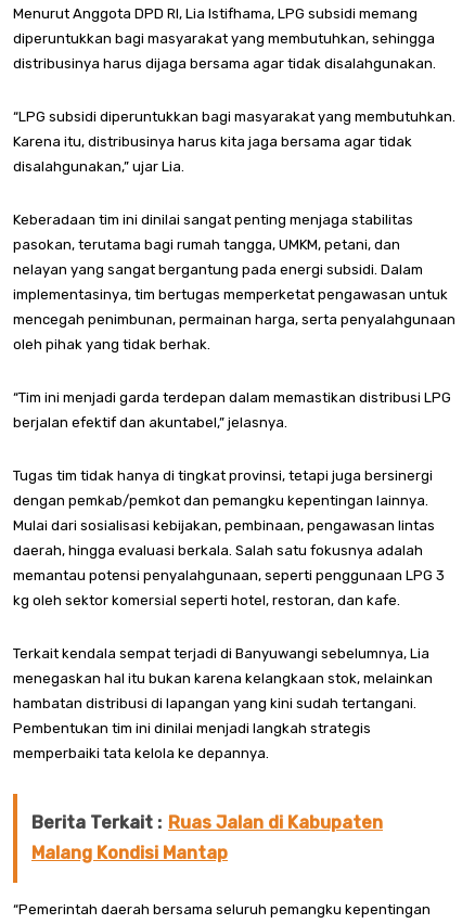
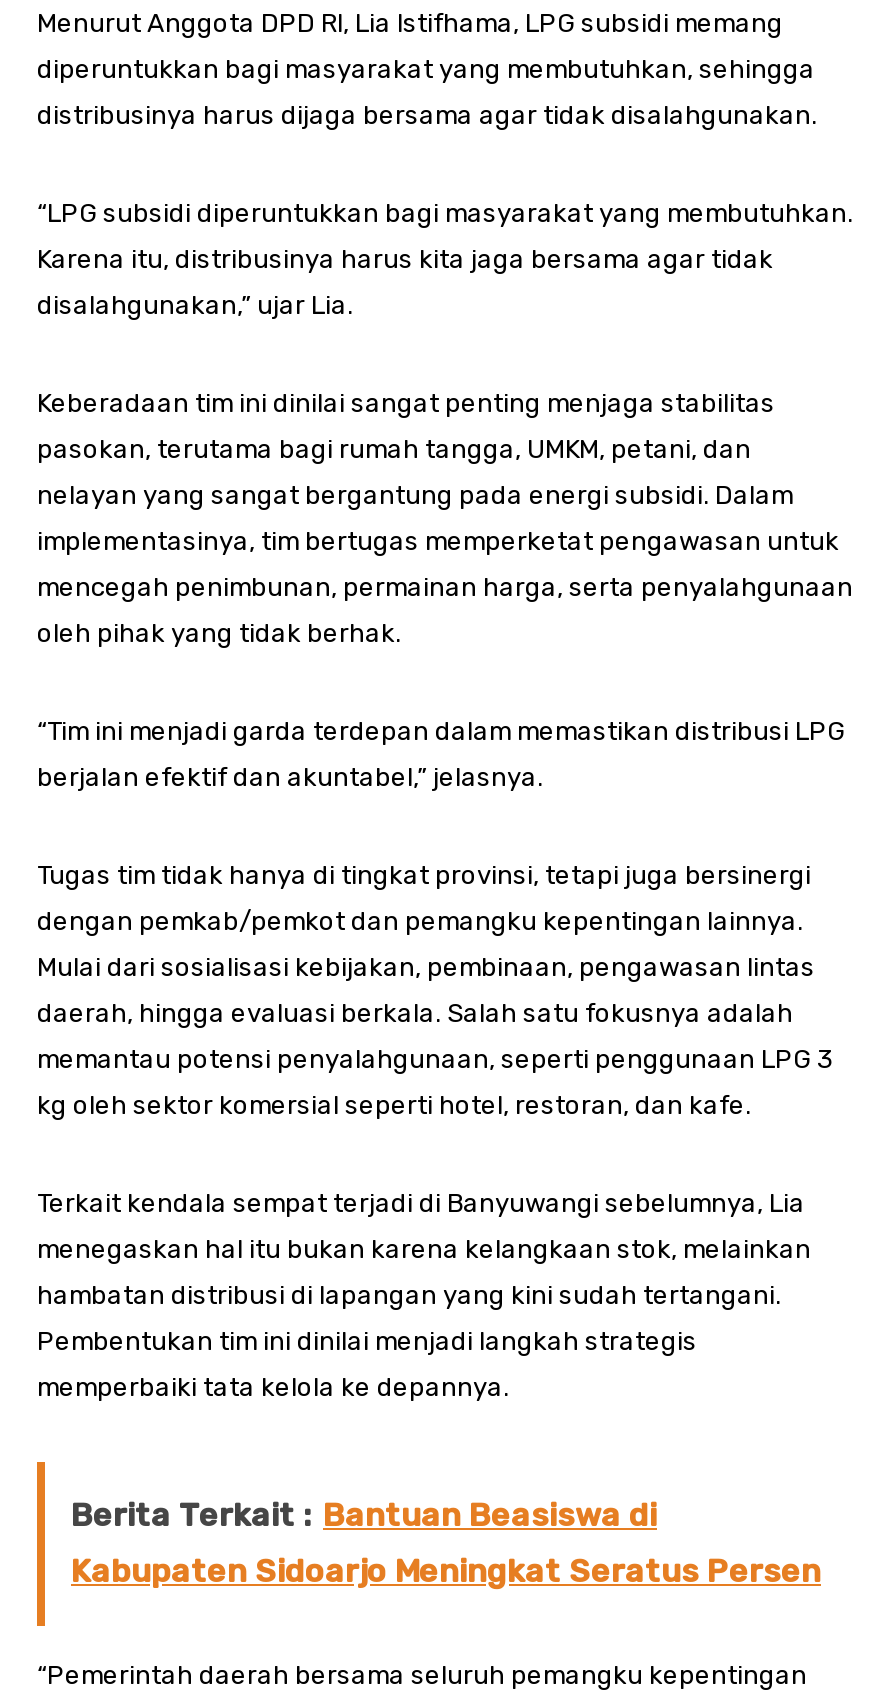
[31,812,383,832] Berita Terkait : Ruas Jalan di Kabupaten -> [71,1497,657,1535] Berita Terkait : Bantuan Beasiswa di
[31,842,228,863] Malang Kondisi Mantap -> [71,1553,821,1591] Kabupaten Sidoarjo Meningkat Seratus Persen

